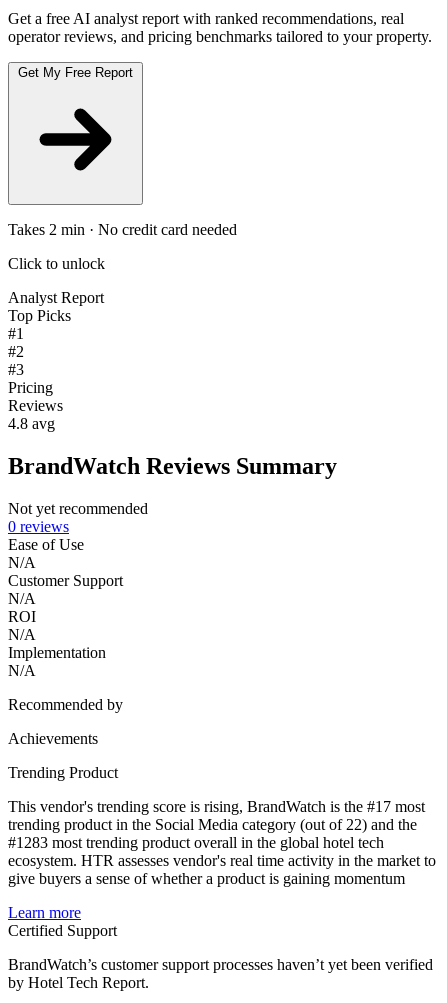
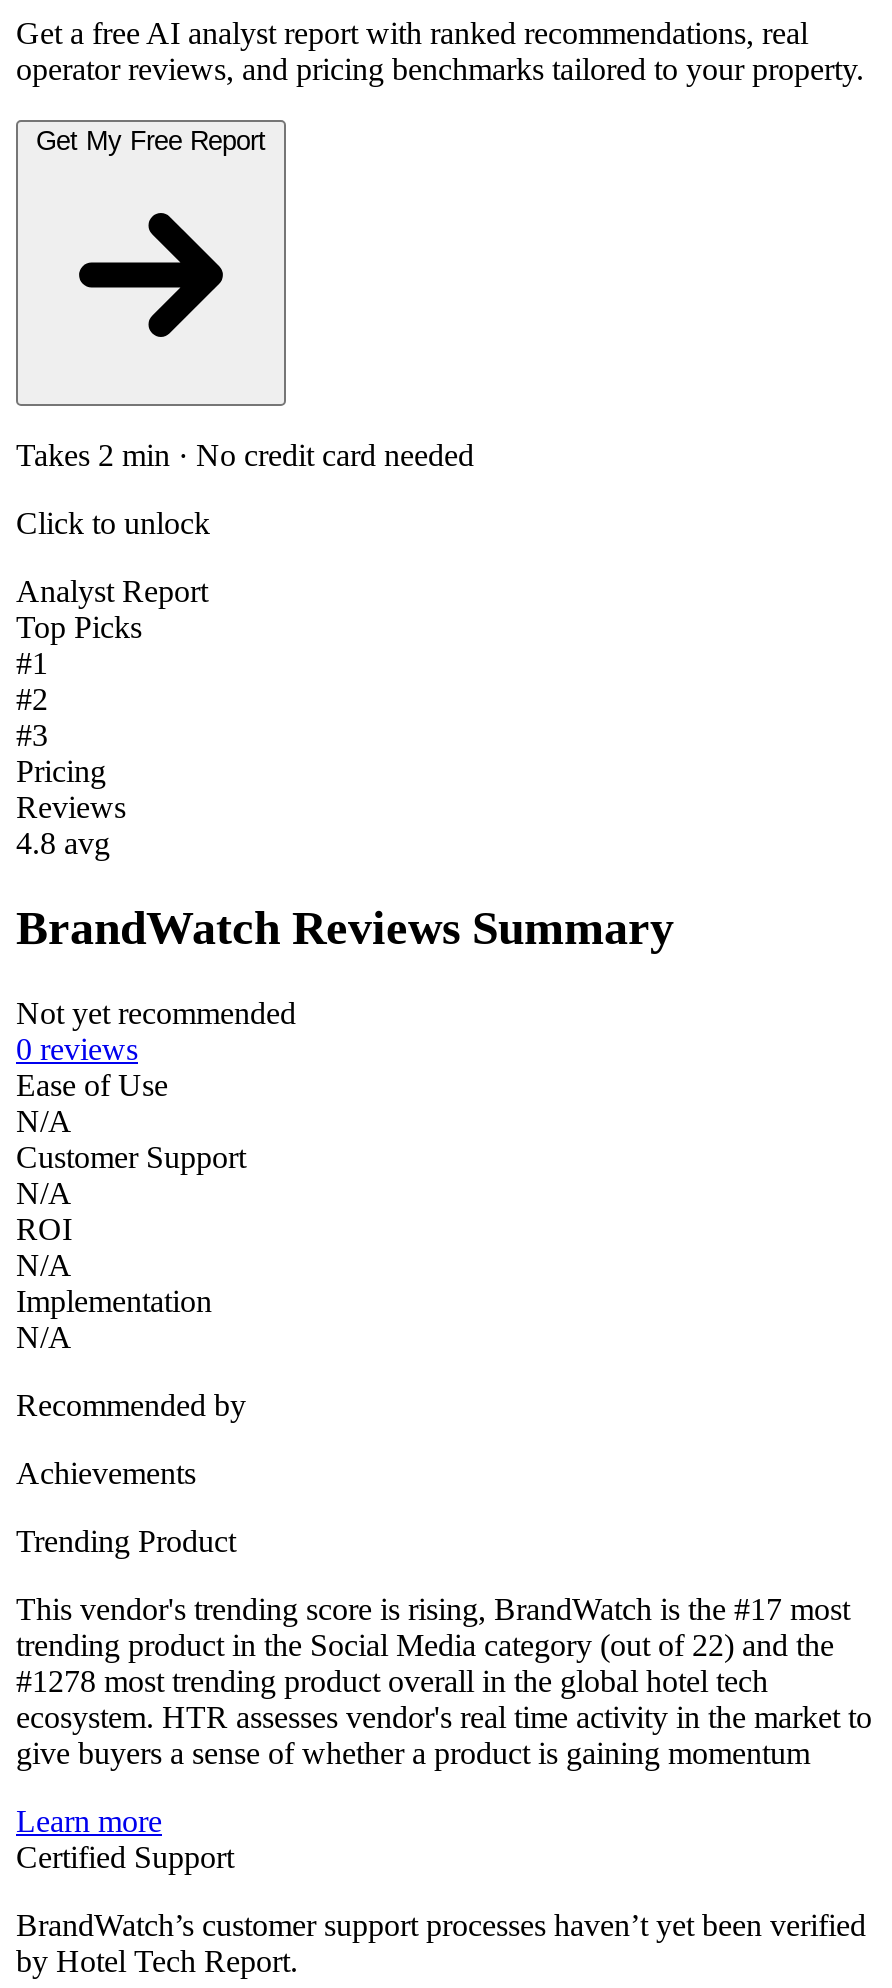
[8,834,384,851] #1283 most trending product overall in the global hotel tech -> [16,1663,768,1697] #1278 most trending product overall in the global hotel tech

